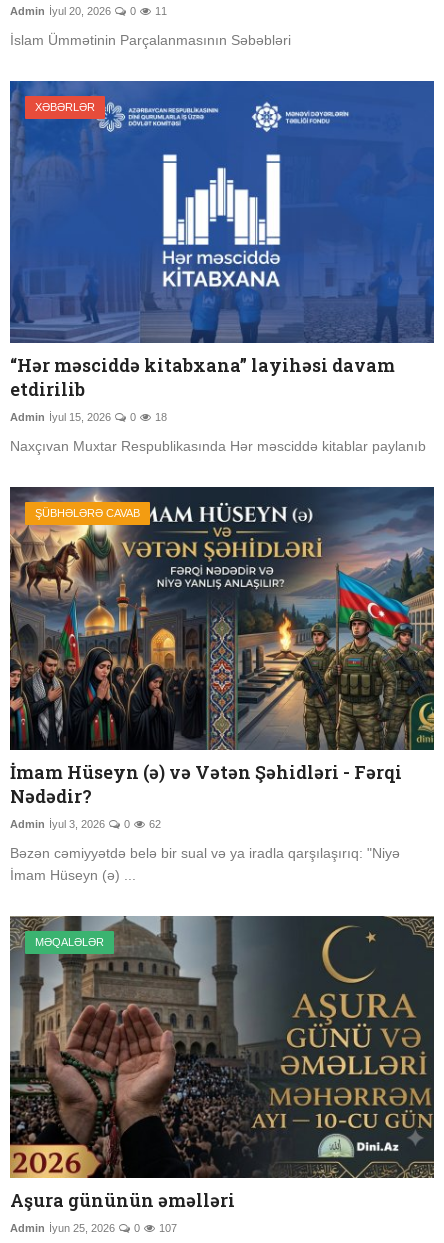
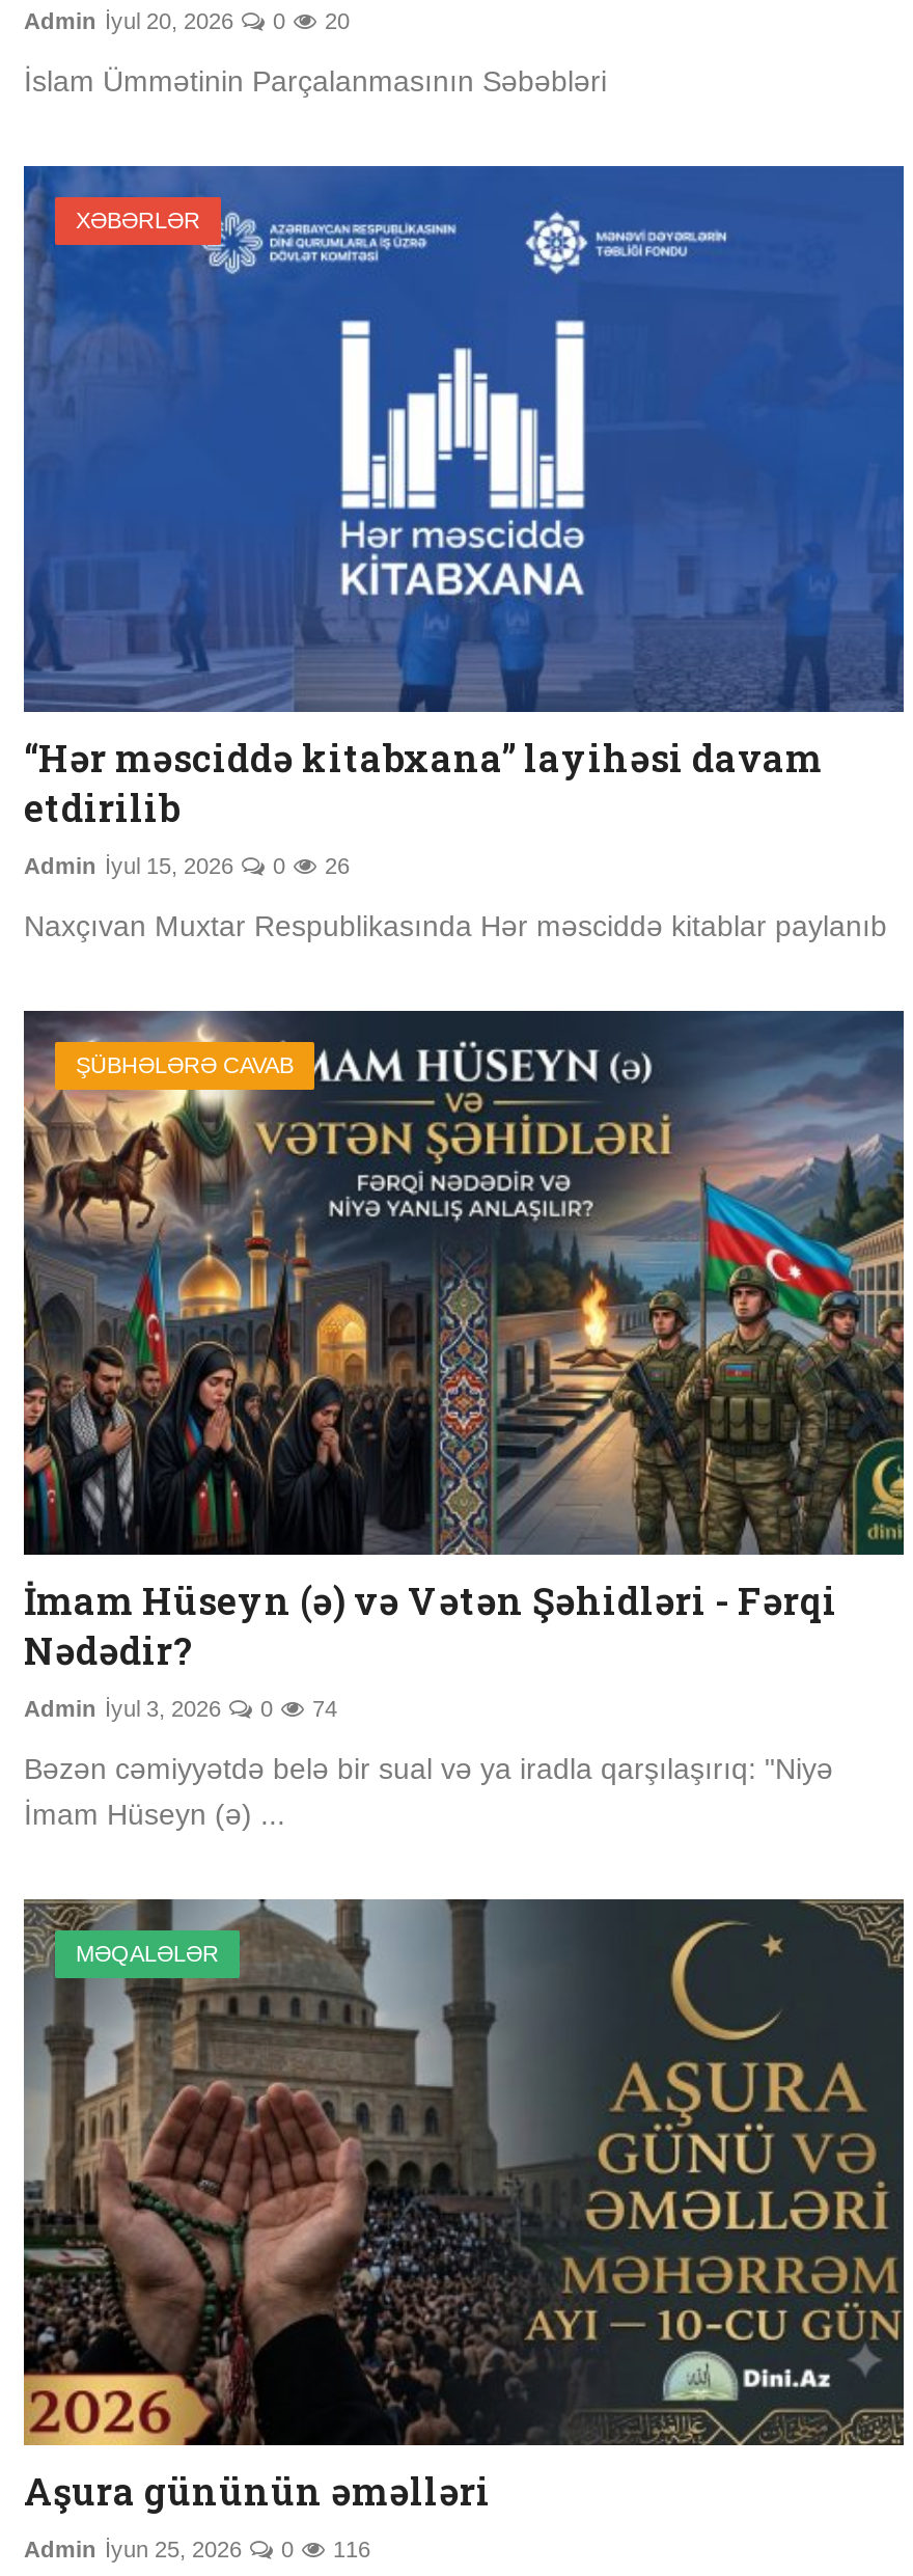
[10,5,167,17] Admin İyul 20, 2026 0 11 -> [24,9,350,34] Admin İyul 20, 2026 0 20
[10,411,167,423] Admin İyul 15, 2026 0 18 -> [24,853,350,878] Admin İyul 15, 2026 0 26
[10,818,161,830] Admin İyul 3, 2026 0 62 -> [24,1697,337,1722] Admin İyul 3, 2026 0 74
[10,1222,177,1234] Admin İyun 25, 2026 0 107 -> [24,2536,370,2561] Admin İyun 25, 2026 0 116

